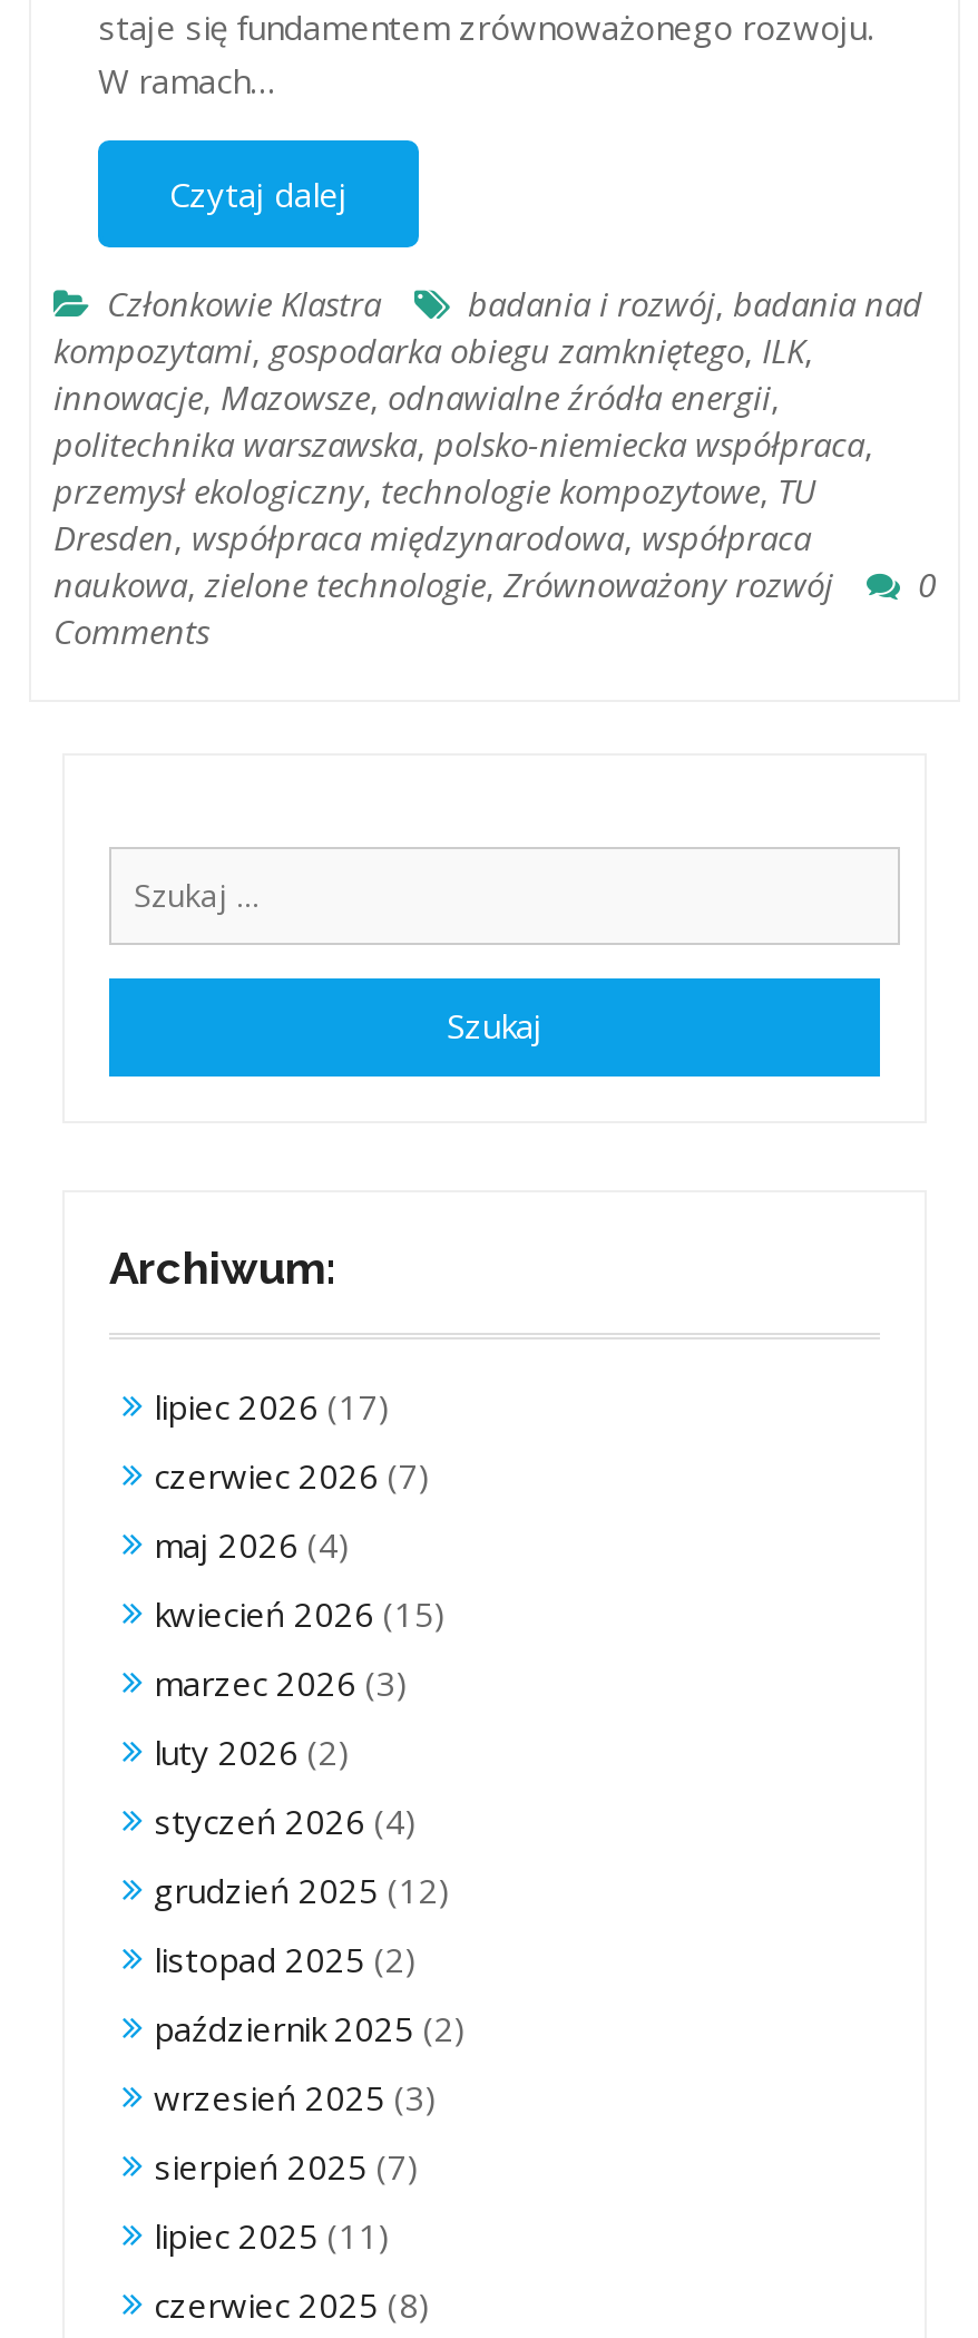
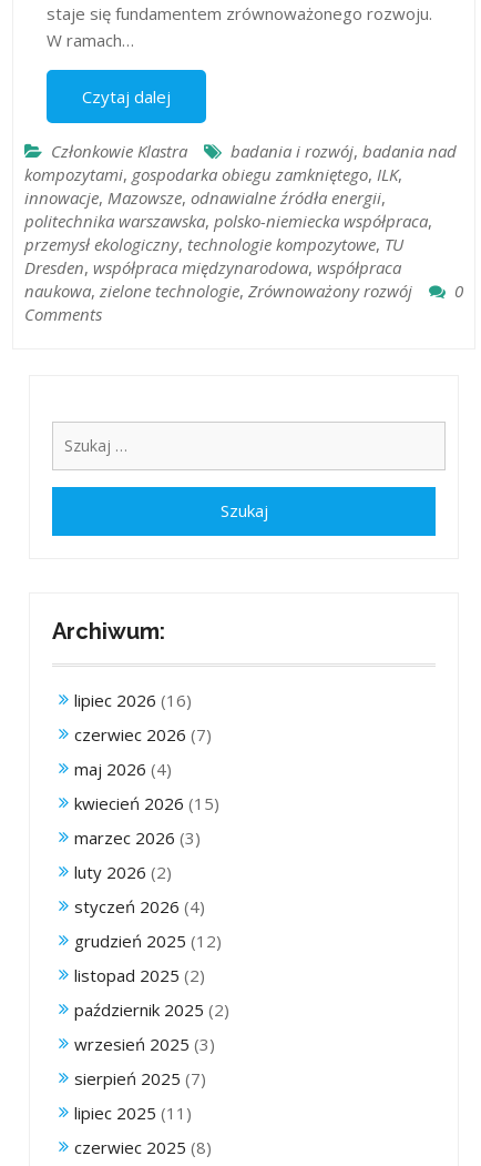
[154,1383,390,1428] lipiec 2026 (17) -> [74,688,192,711] lipiec 2026 (16)

